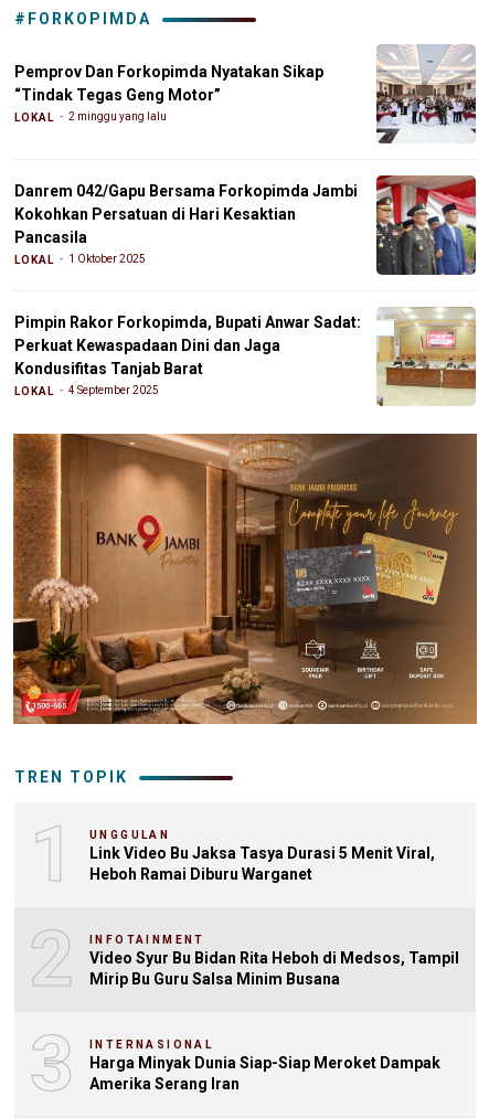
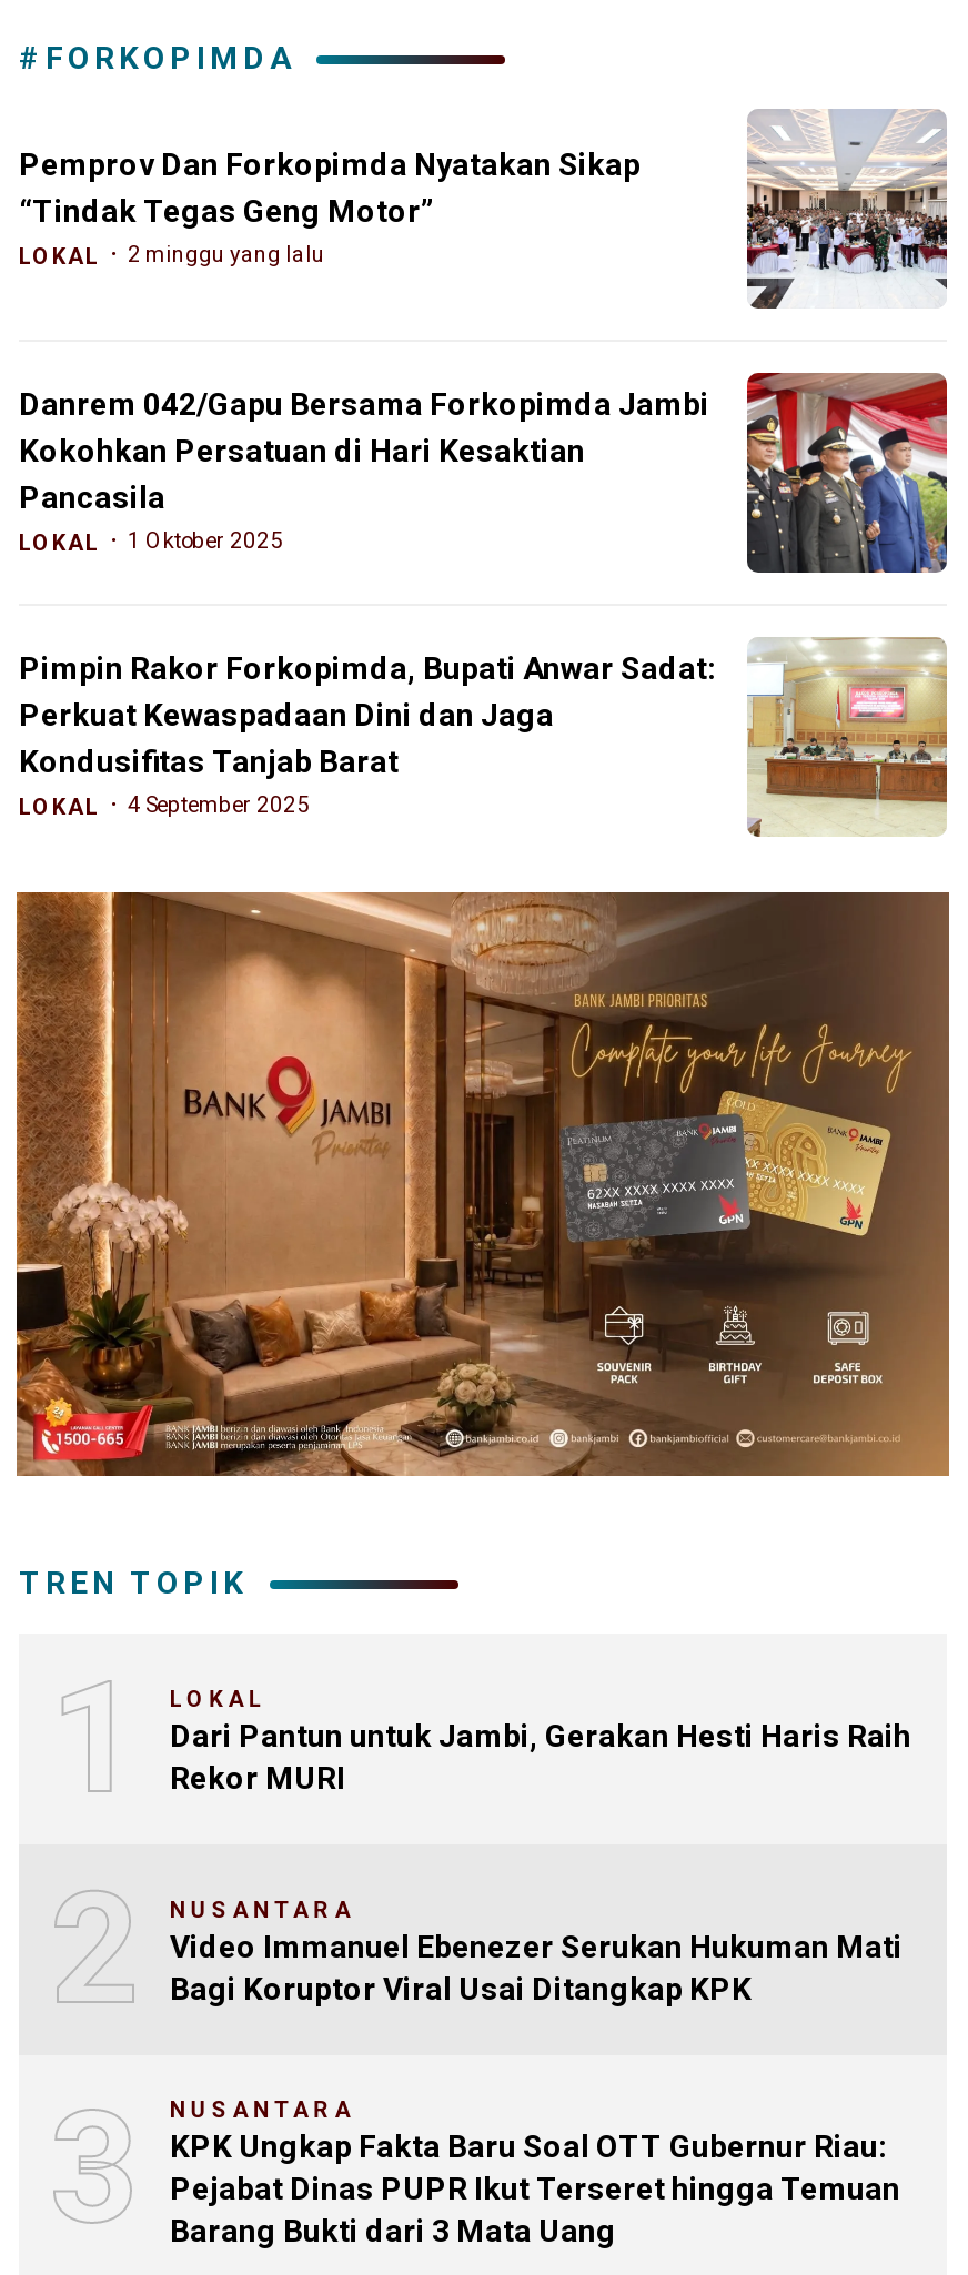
[89,829,435,883] UNGGULAN | Link Video Bu Jaksa Tasya Durasi 5 Menit Viral, | Heboh Ramai Diburu Warganet -> [170,1687,911,1796] LOKAL | Dari Pantun untuk Jambi, Gerakan Hesti Haris Raih | Rekor MURI
[89,934,459,988] INFOTAINMENT | Video Syur Bu Bidan Rita Heboh di Medsos, Tampil | Mirip Bu Guru Salsa Minim Busana -> [170,1898,903,2006] NUSANTARA | Video Immanuel Ebenezer Serukan Hukuman Mati | Bagi Koruptor Viral Usai Ditangkap KPK
[89,1039,440,1093] INTERNASIONAL | Harga Minyak Dunia Siap-Siap Meroket Dampak | Amerika Serang Iran -> [170,2096,900,2247] NUSANTARA | KPK Ungkap Fakta Baru Soal OTT Gubernur Riau: | Pejabat Dinas PUPR Ikut Terseret hingga Temuan | Barang Bukti dari 3 Mata Uang

